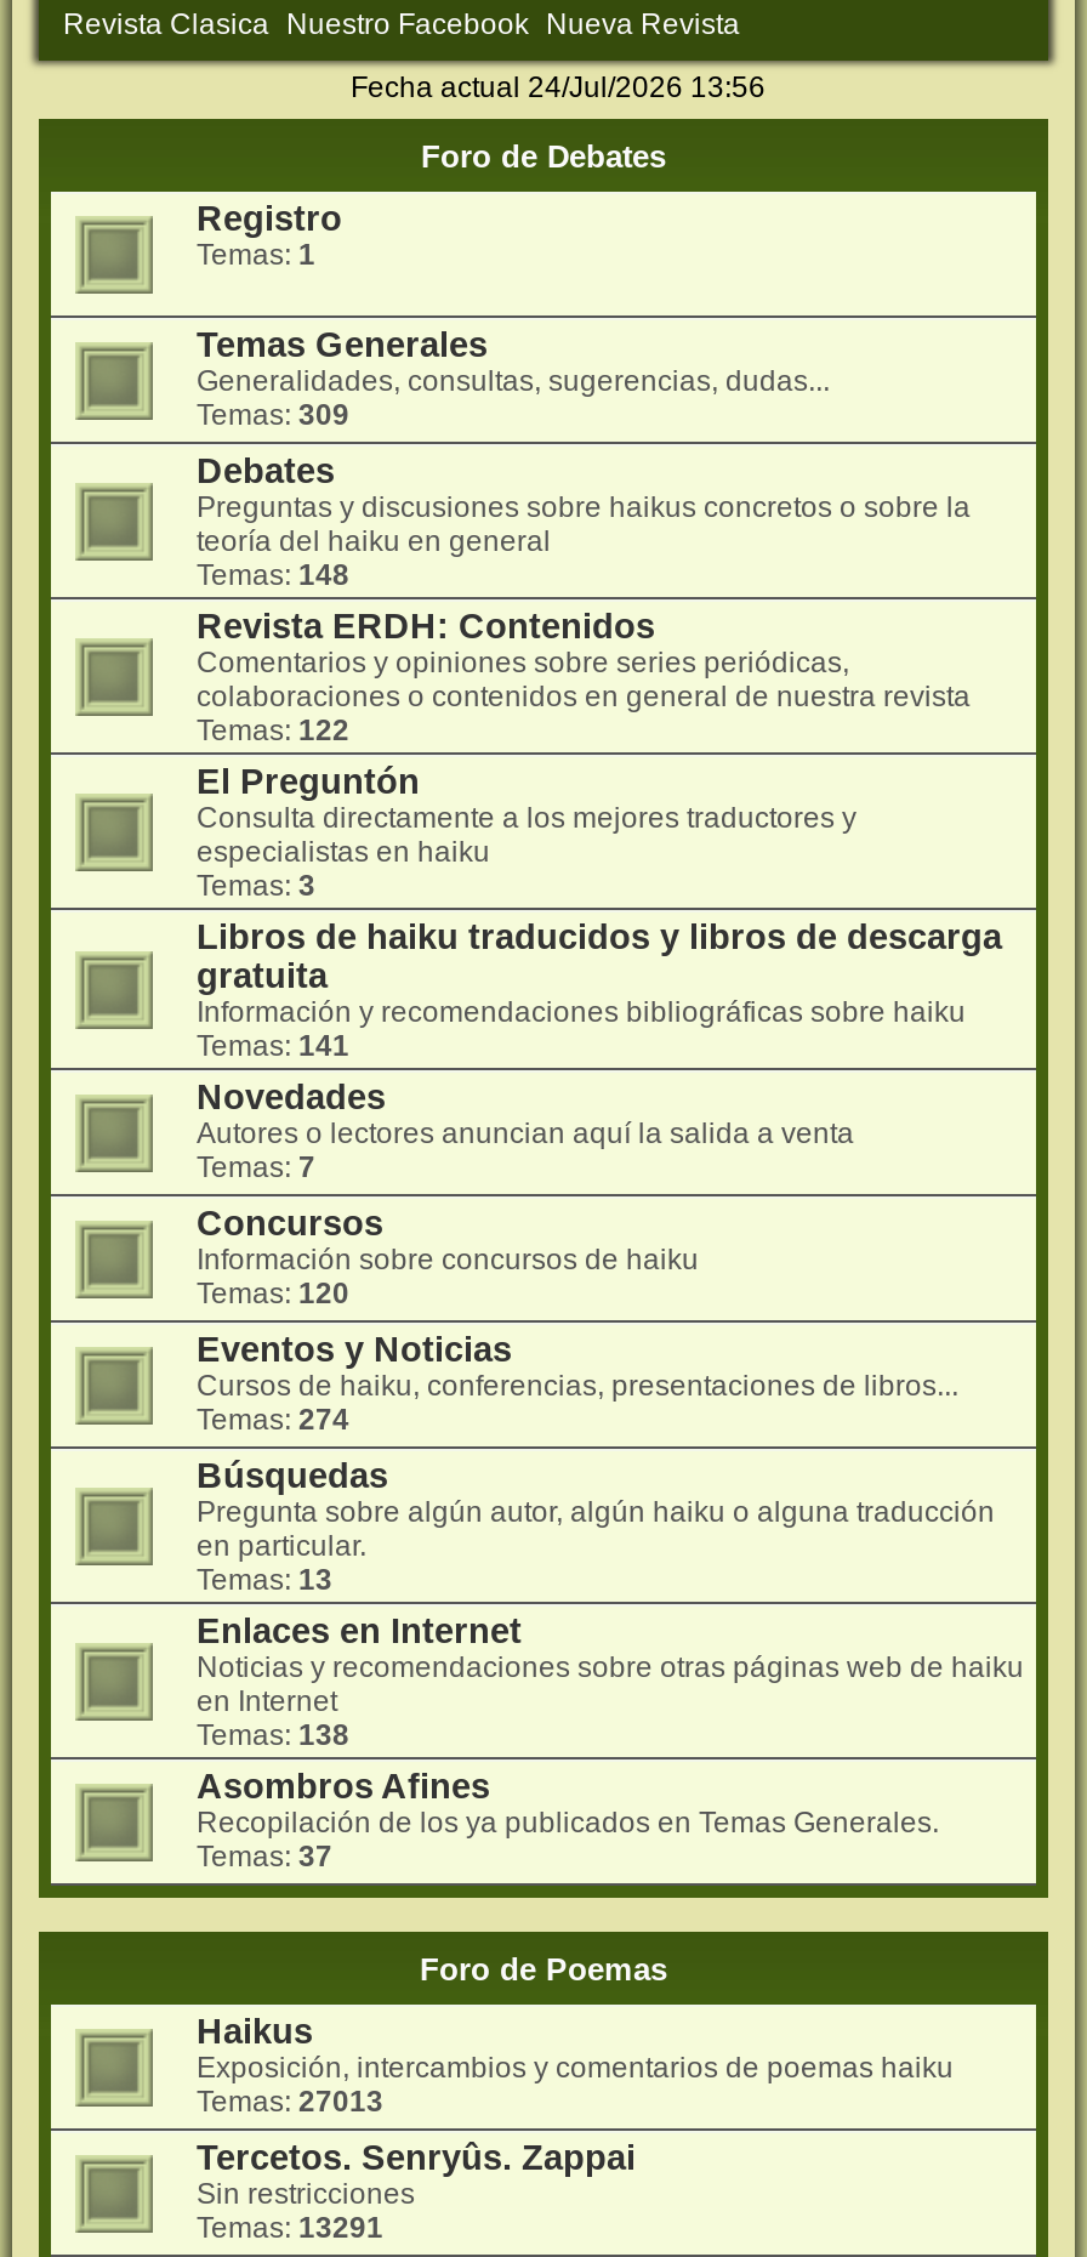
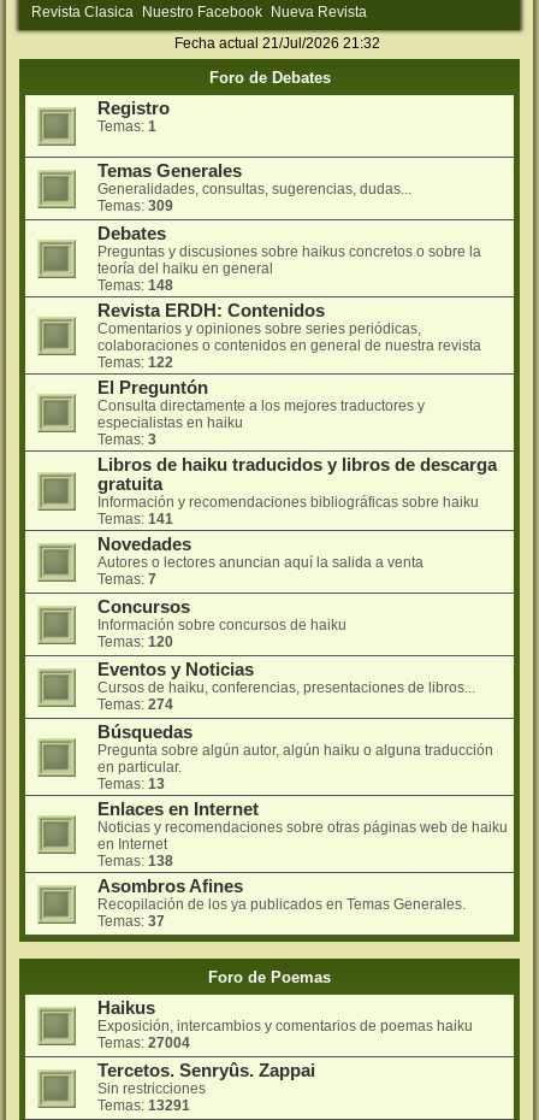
[351,69,766,103] Fecha actual 24/Jul/2026 13:56 -> [174,34,380,51] Fecha actual 21/Jul/2026 21:32
[197,2084,383,2118] Temas: 27013 -> [97,1034,190,1051] Temas: 27004

